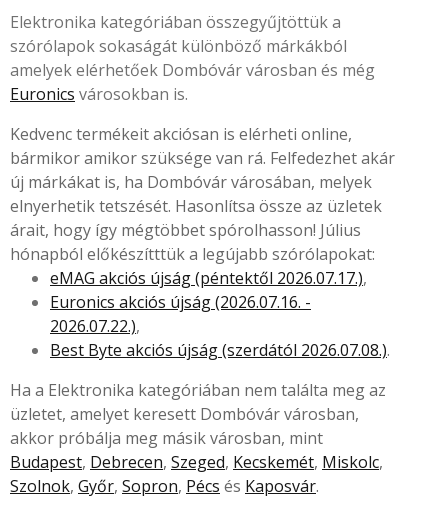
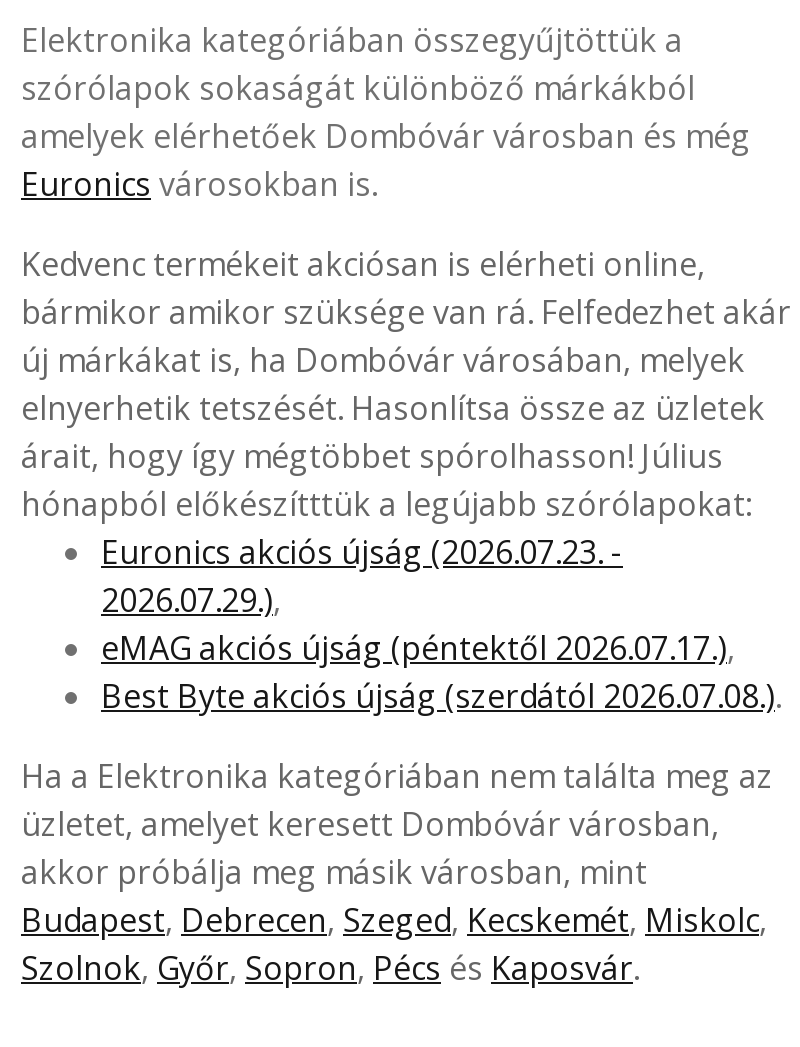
none -> [101,530,623,622] Euronics akciós újság (2026.07.23. - | 2026.07.29.),
moved [50,267,367,289] -> [101,626,735,670]: eMAG akciós újság (péntektől 2026.07.17.),
[50,291,311,337] Euronics akciós újság (2026.07.16. - | 2026.07.22.), -> none

